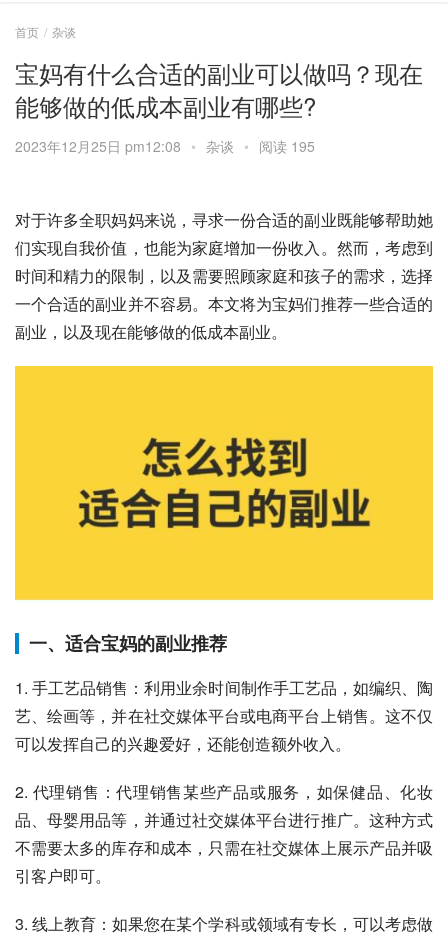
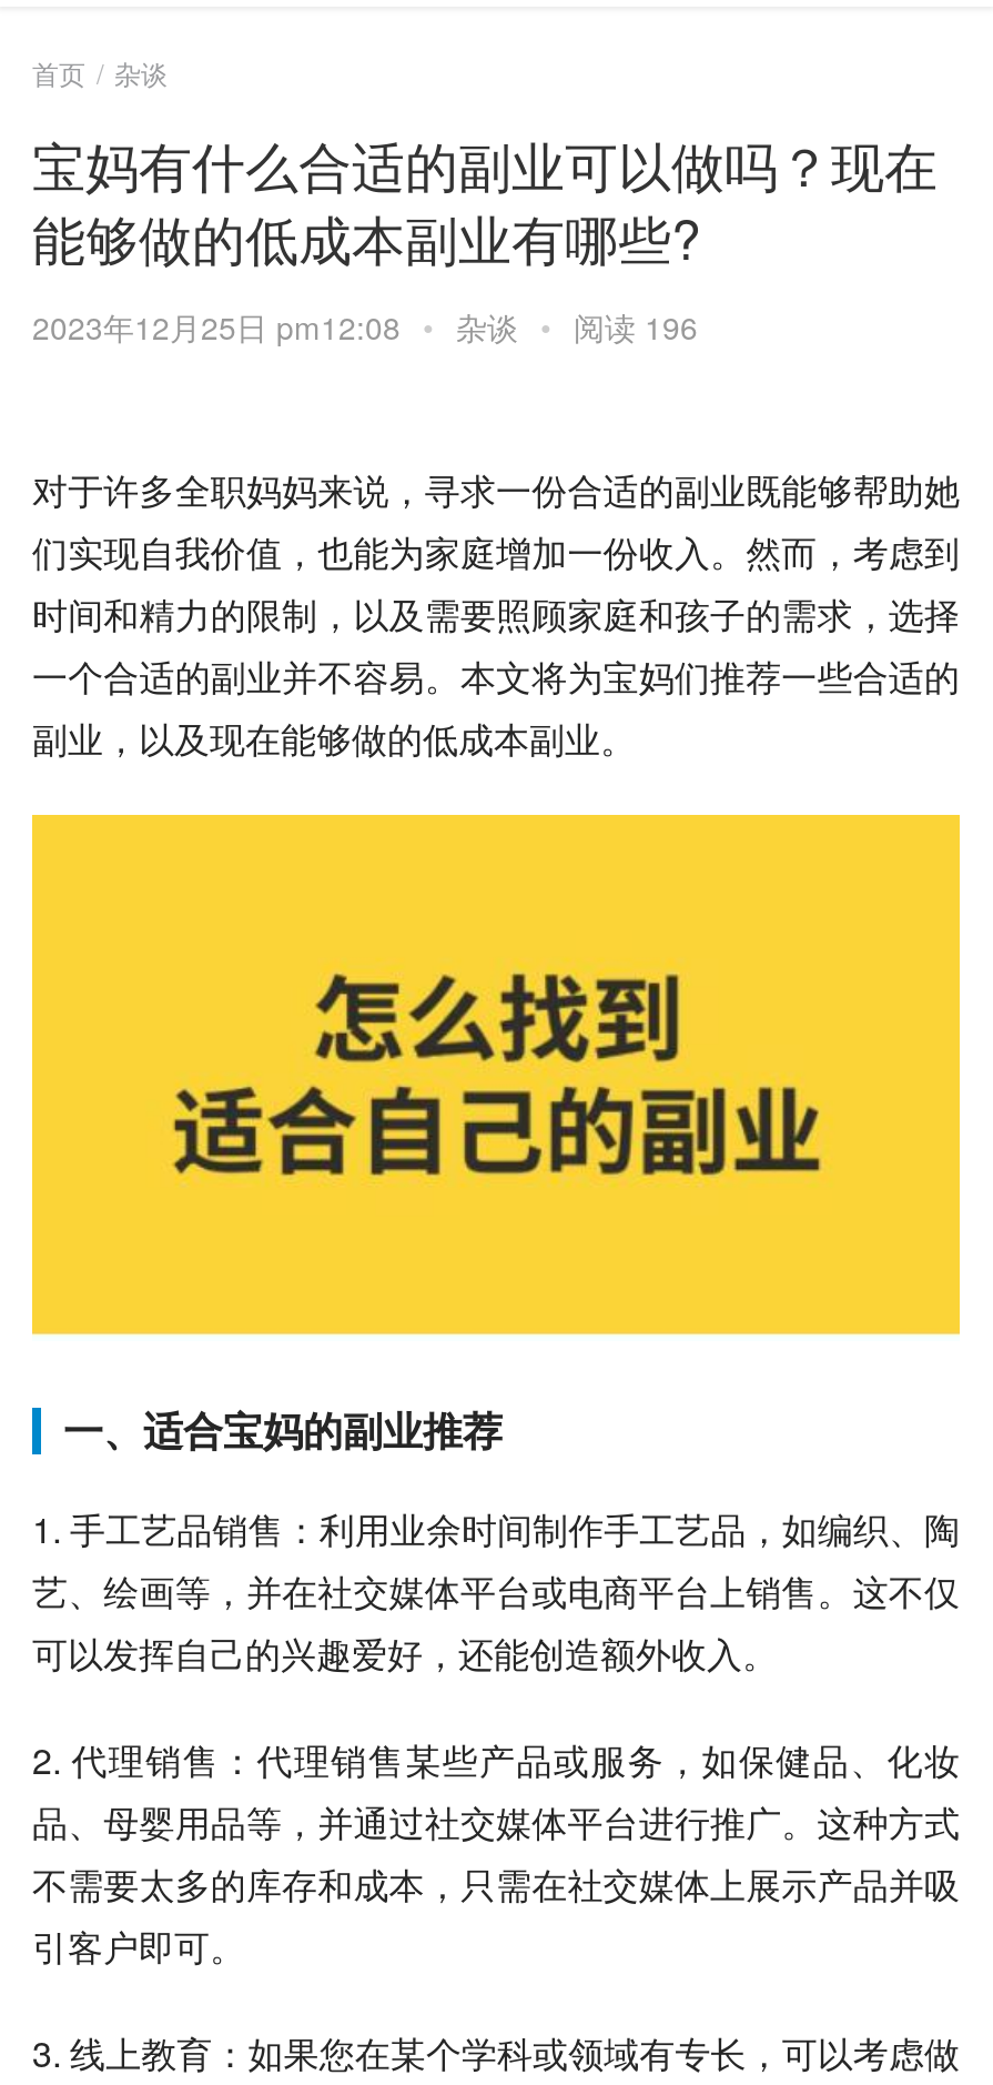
[15,136,315,156] 2023年12月25日 pm12:08 • 杂谈 • 阅读 195 -> [32,304,698,349] 2023年12月25日 pm12:08 • 杂谈 • 阅读 196

